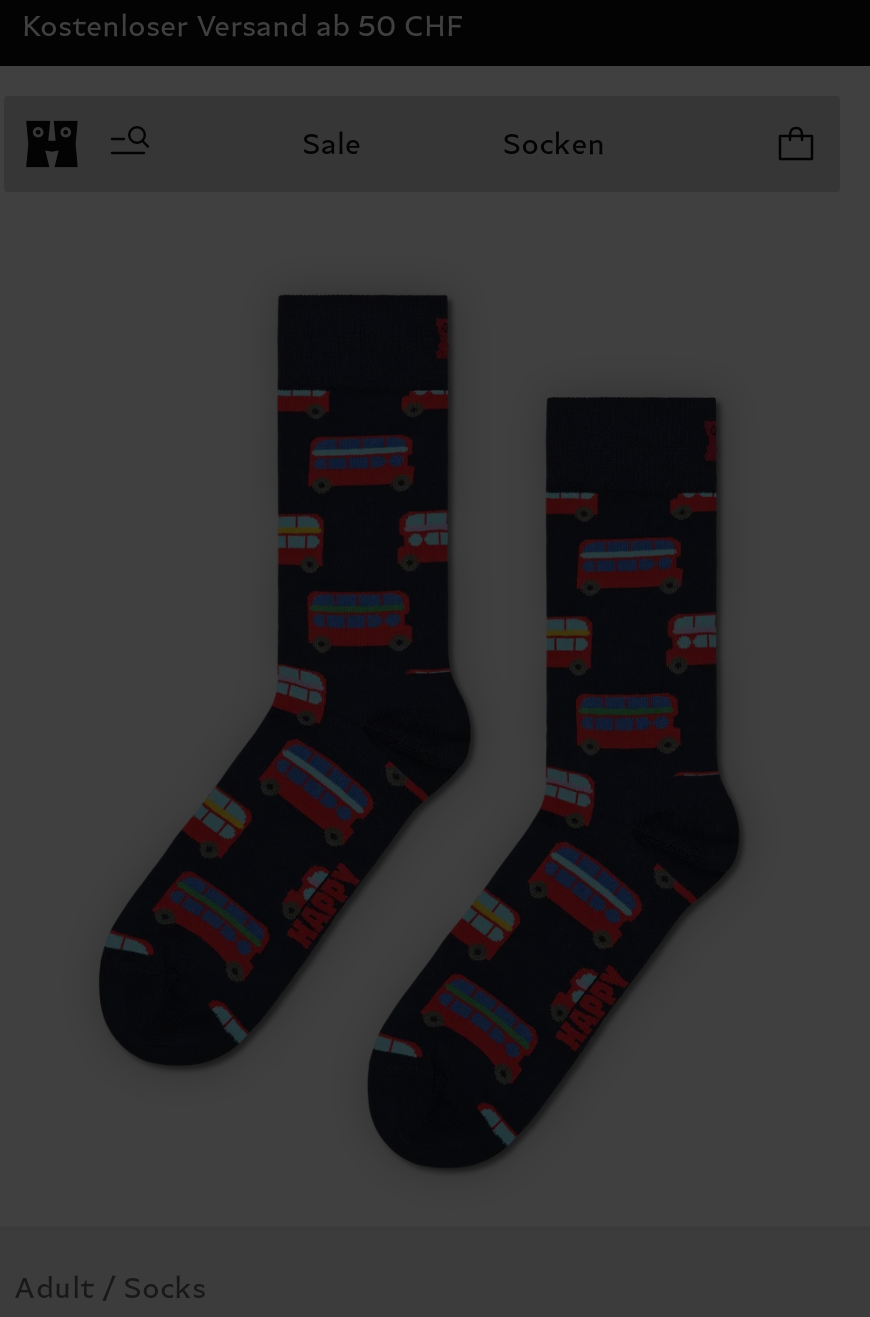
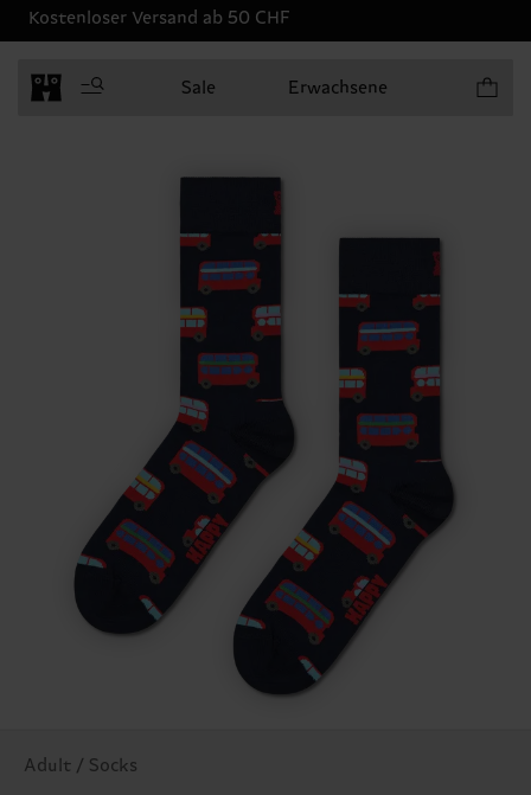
[503,127,605,161] Socken -> [288,78,387,98] Erwachsene

